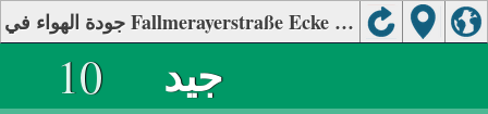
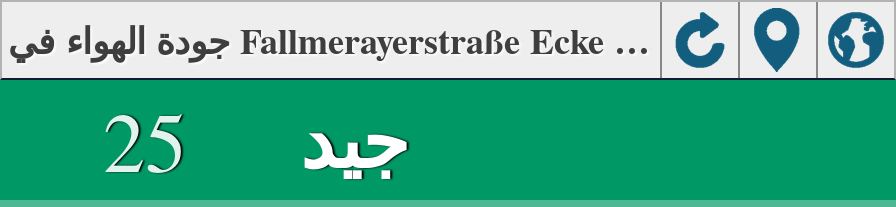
[56,46,222,106] جيد 10 -> [103,84,408,196] جيد 25

